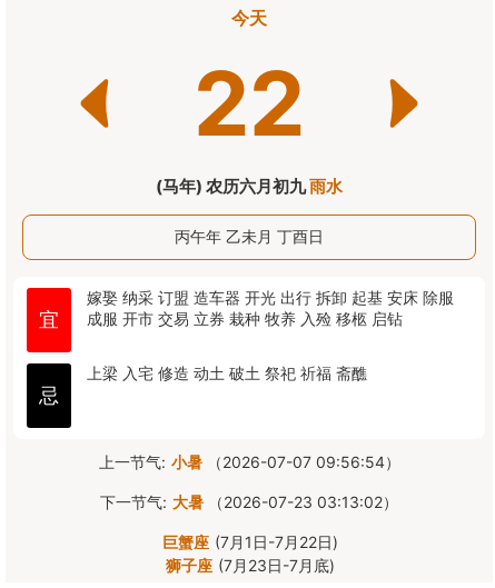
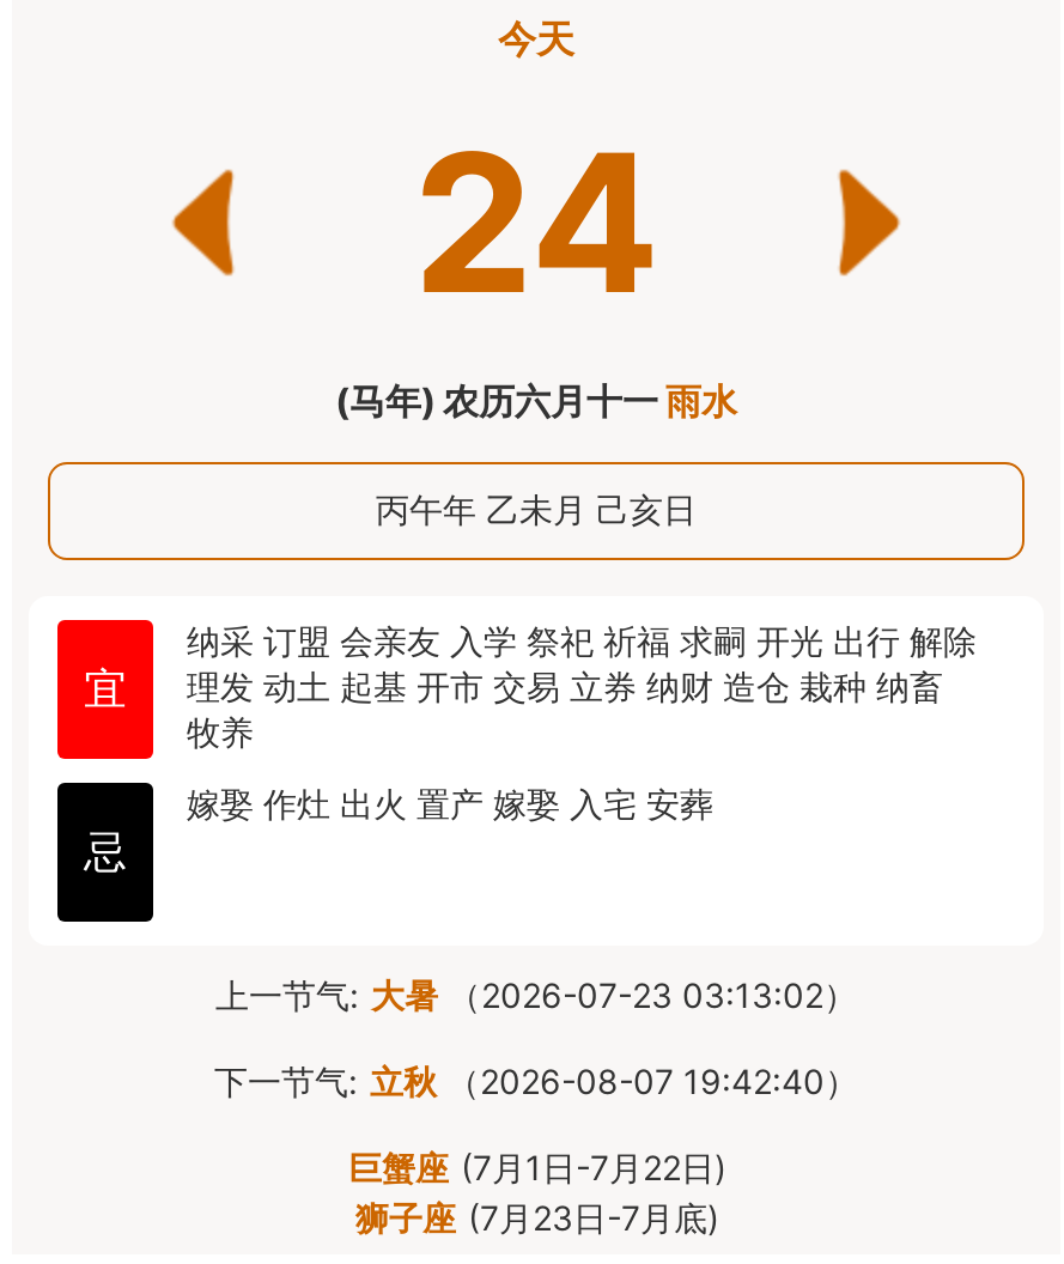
[194,48,305,156] 22 -> [413,104,659,336] 24
[156,175,343,196] (马年) 农历六月初九雨水 -> [335,377,737,423] (马年) 农历六月十一雨水
[175,226,324,245] 丙午年 乙未月 丁酉日 -> [376,487,697,528] 丙午年 乙未月 己亥日
[87,287,454,327] 嫁娶 纳采 订盟 造车器 开光 出行 拆卸 起基 安床 除服 | 成服 开市 交易 立券 栽种 牧养 入殓 移柩 启钻 -> [187,619,977,750] 纳采 订盟 会亲友 入学 祭祀 祈福 求嗣 开光 出行 解除 | 理发 动土 起基 开市 交易 立券 纳财 造仓 栽种 纳畜 | 牧养
[87,363,367,382] 上梁 入宅 修造 动土 破土 祭祀 祈福 斋醮 -> [187,782,713,822] 嫁娶 作灶 出火 置产 嫁娶 入宅 安葬
[98,452,400,471] 上一节气:小暑（2026-07-07 09:56:54） -> [215,973,857,1014] 上一节气:大暑（2026-07-23 03:13:02）
[100,492,398,511] 下一节气:大暑（2026-07-23 03:13:02） -> [214,1059,858,1100] 下一节气:立秋（2026-08-07 19:42:40）

